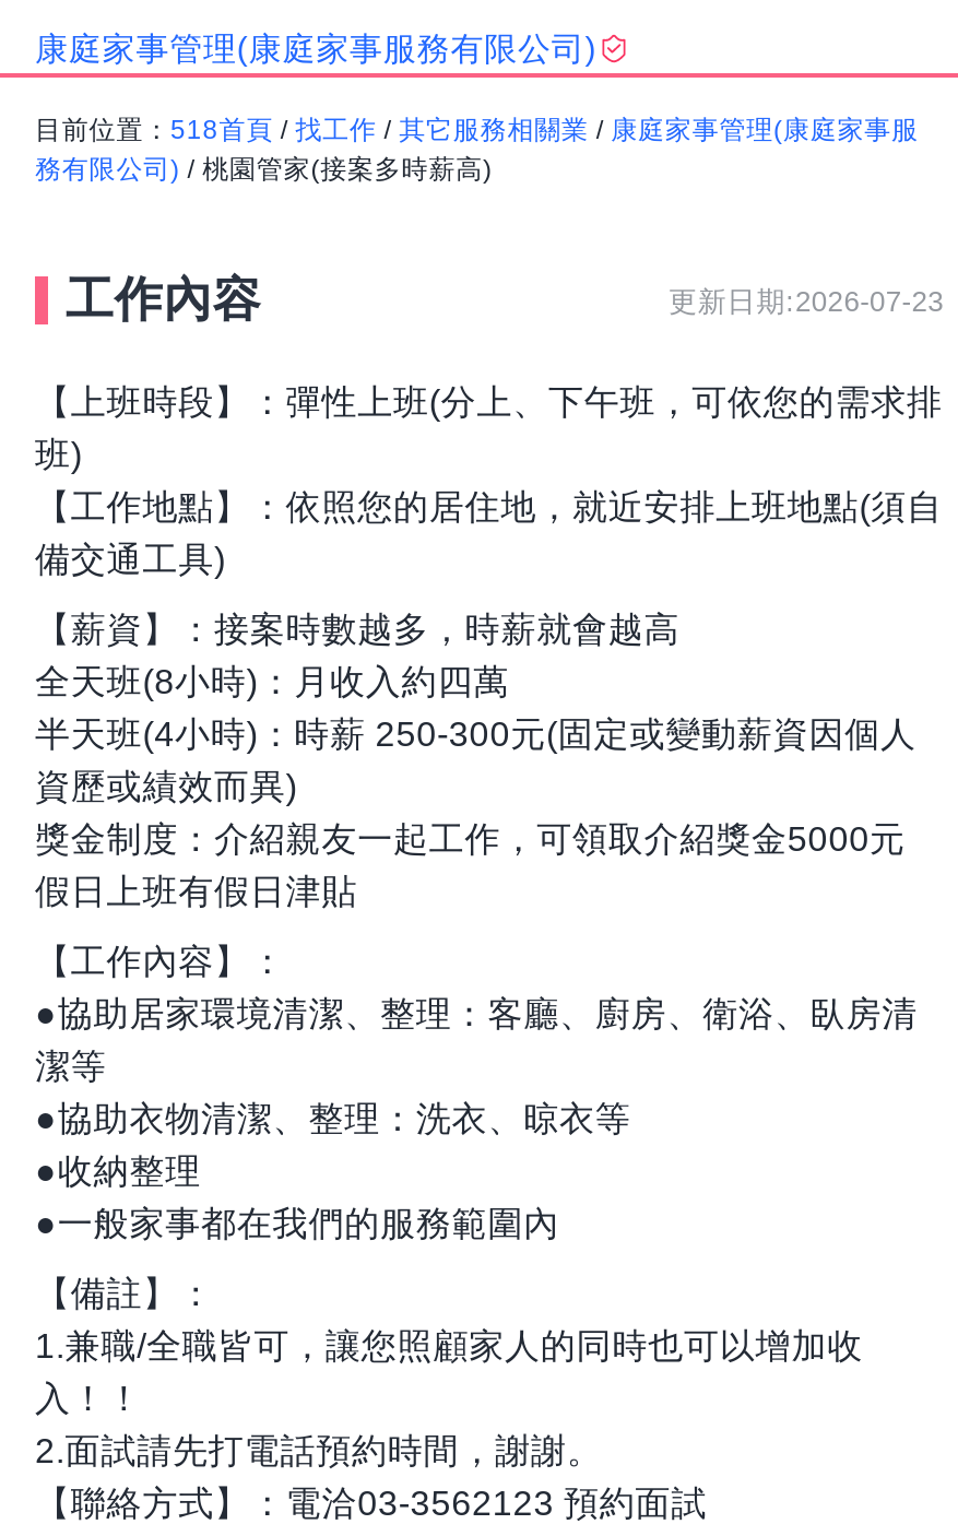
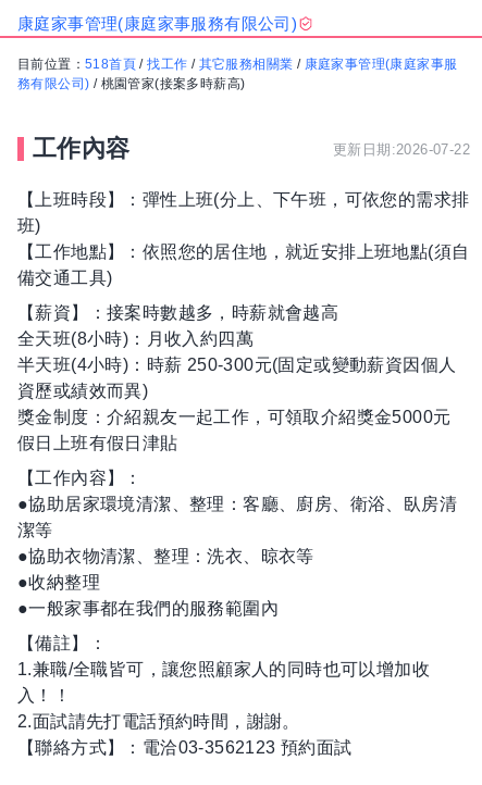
[669,284,944,317] 更新日期:2026-07-23 -> [333,141,470,157] 更新日期:2026-07-22

